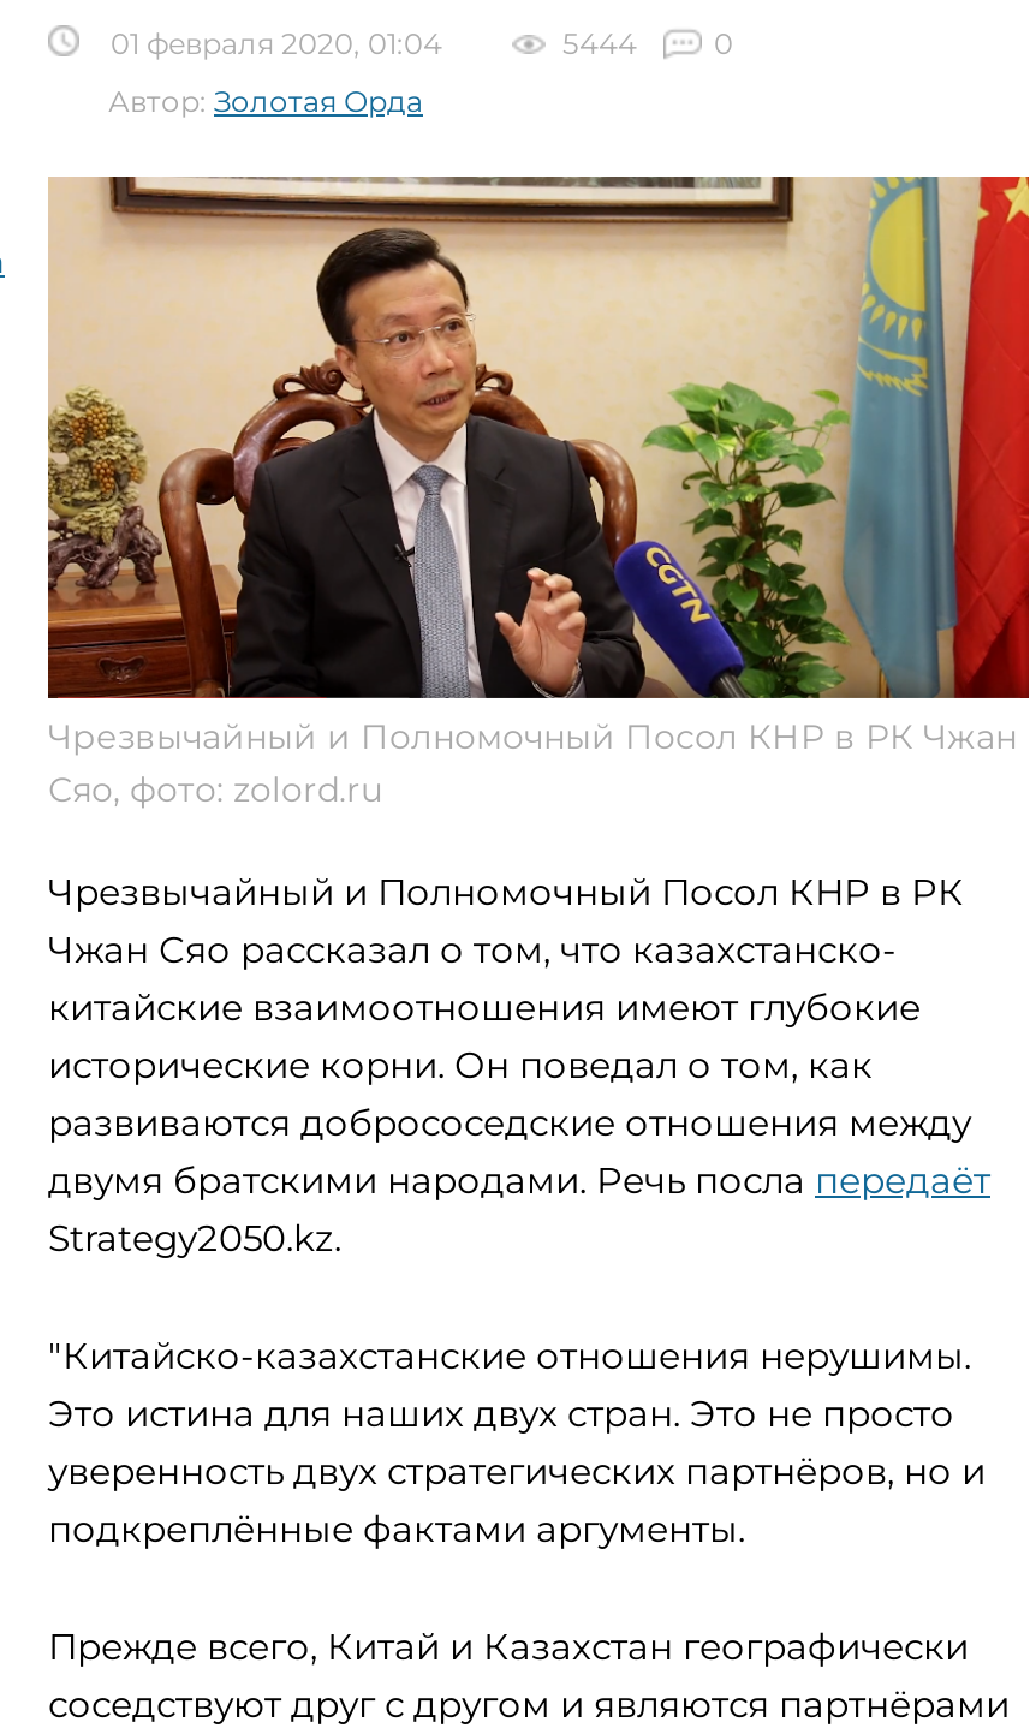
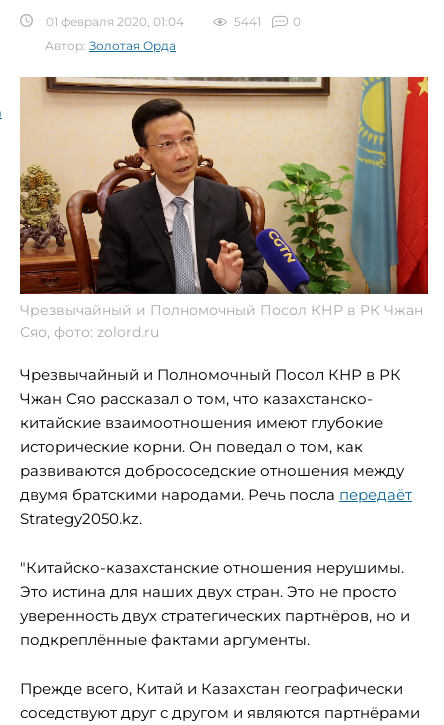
[562,25,637,61] 5444 -> [234,14,261,29] 5441

